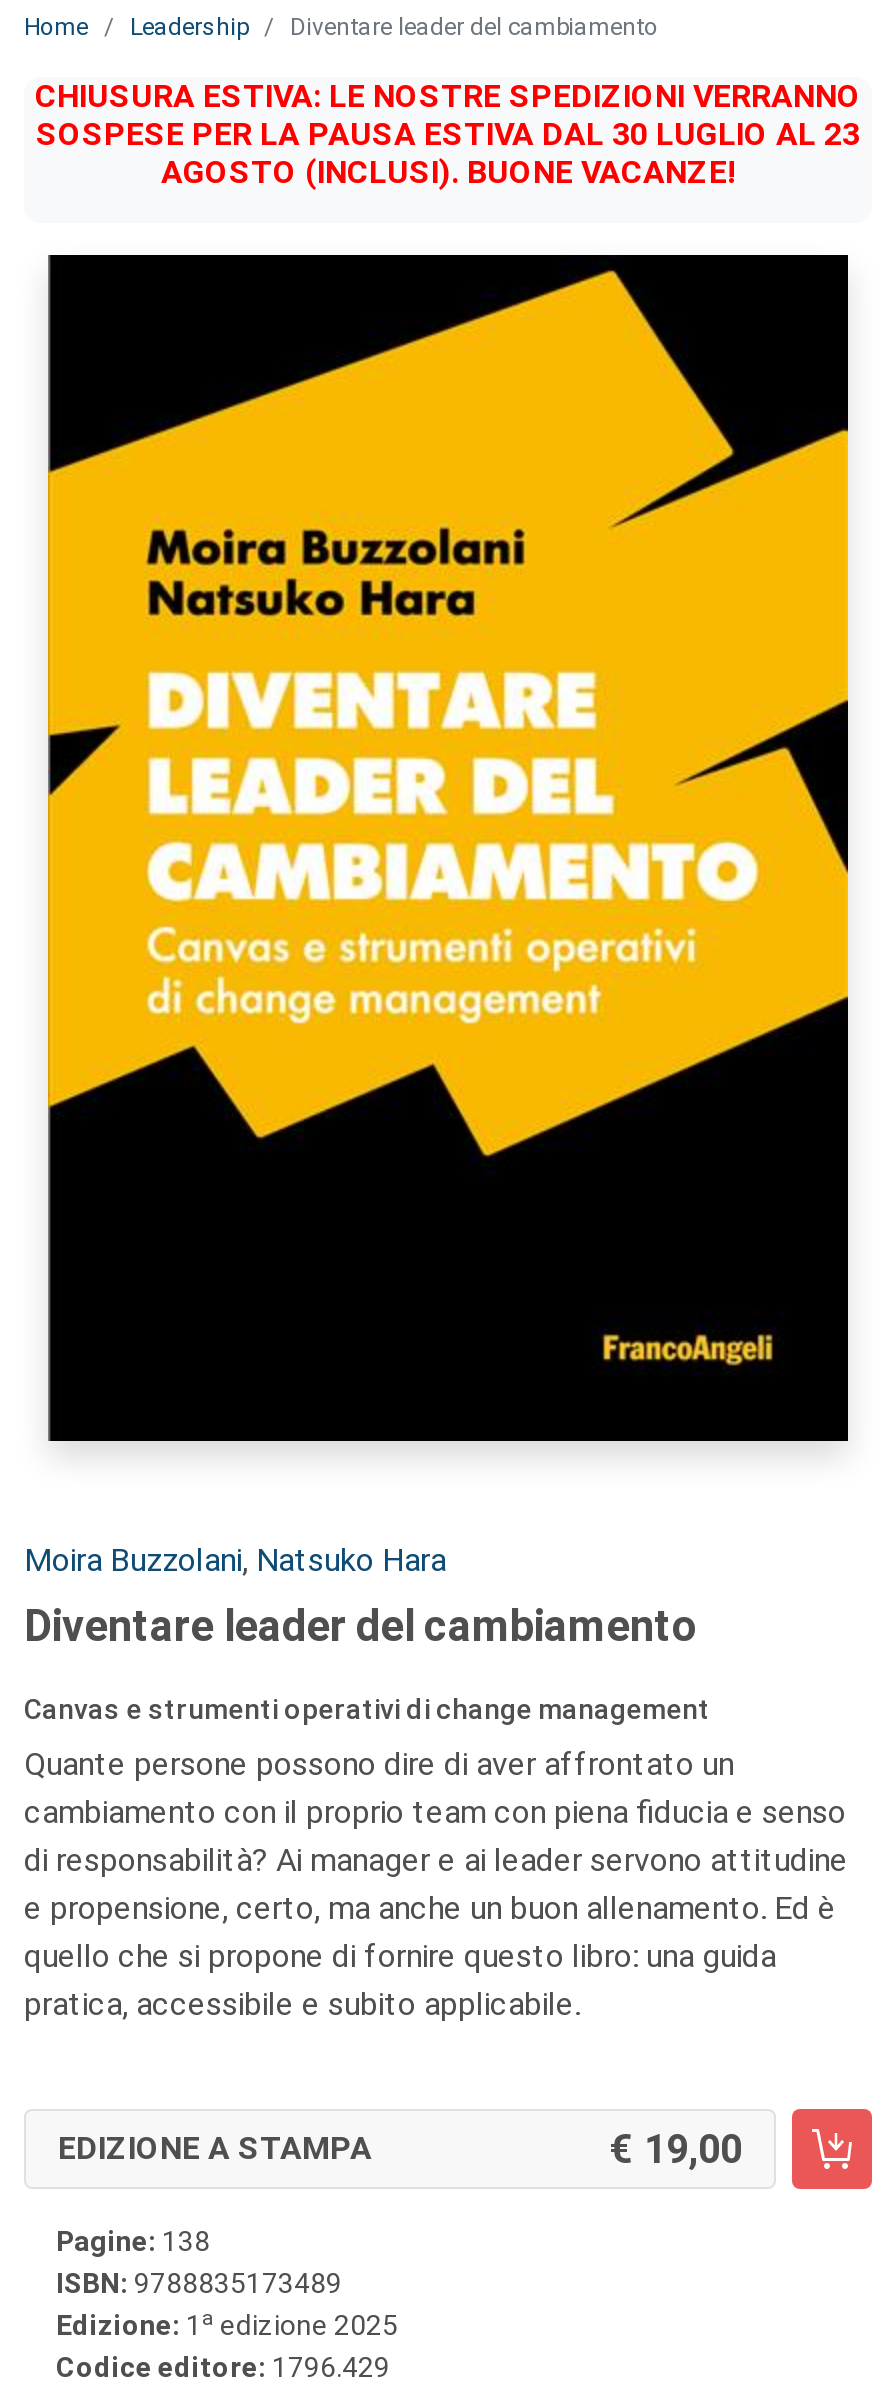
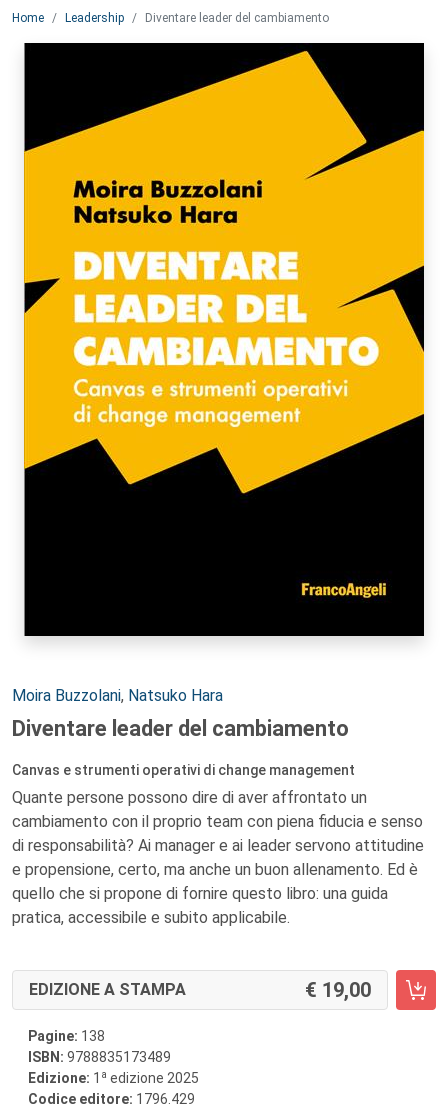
[35,77,861,191] CHIUSURA ESTIVA: LE NOSTRE SPEDIZIONI VERRANNO | SOSPESE PER LA PAUSA ESTIVA DAL 30 LUGLIO AL 23 | AGOSTO (INCLUSI). BUONE VACANZE! -> none

